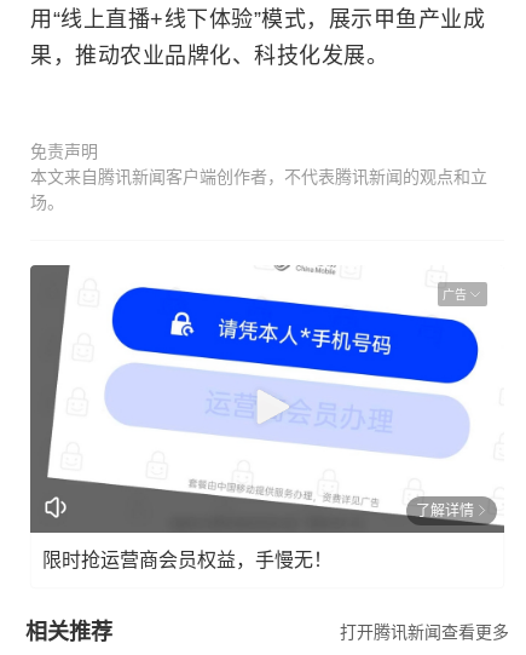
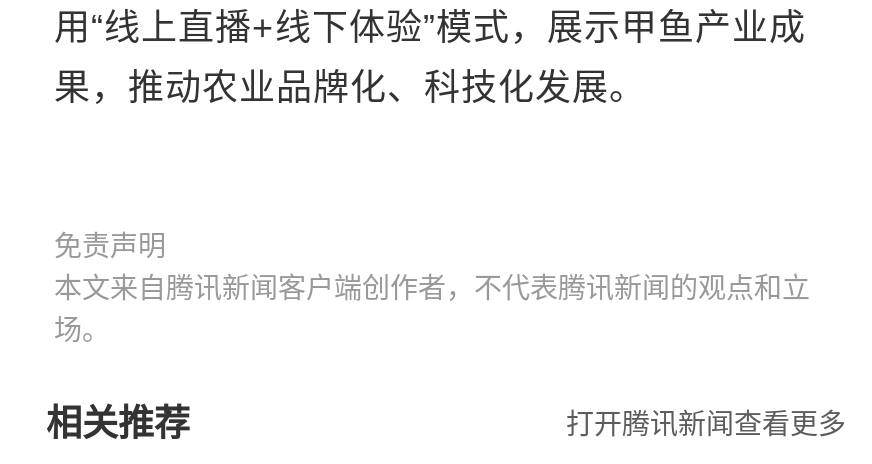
[29,264,505,534] [image] | 广告 -> none
[42,502,474,570] 了解详情 | 限时抢运营商会员权益，手慢无！ -> none

